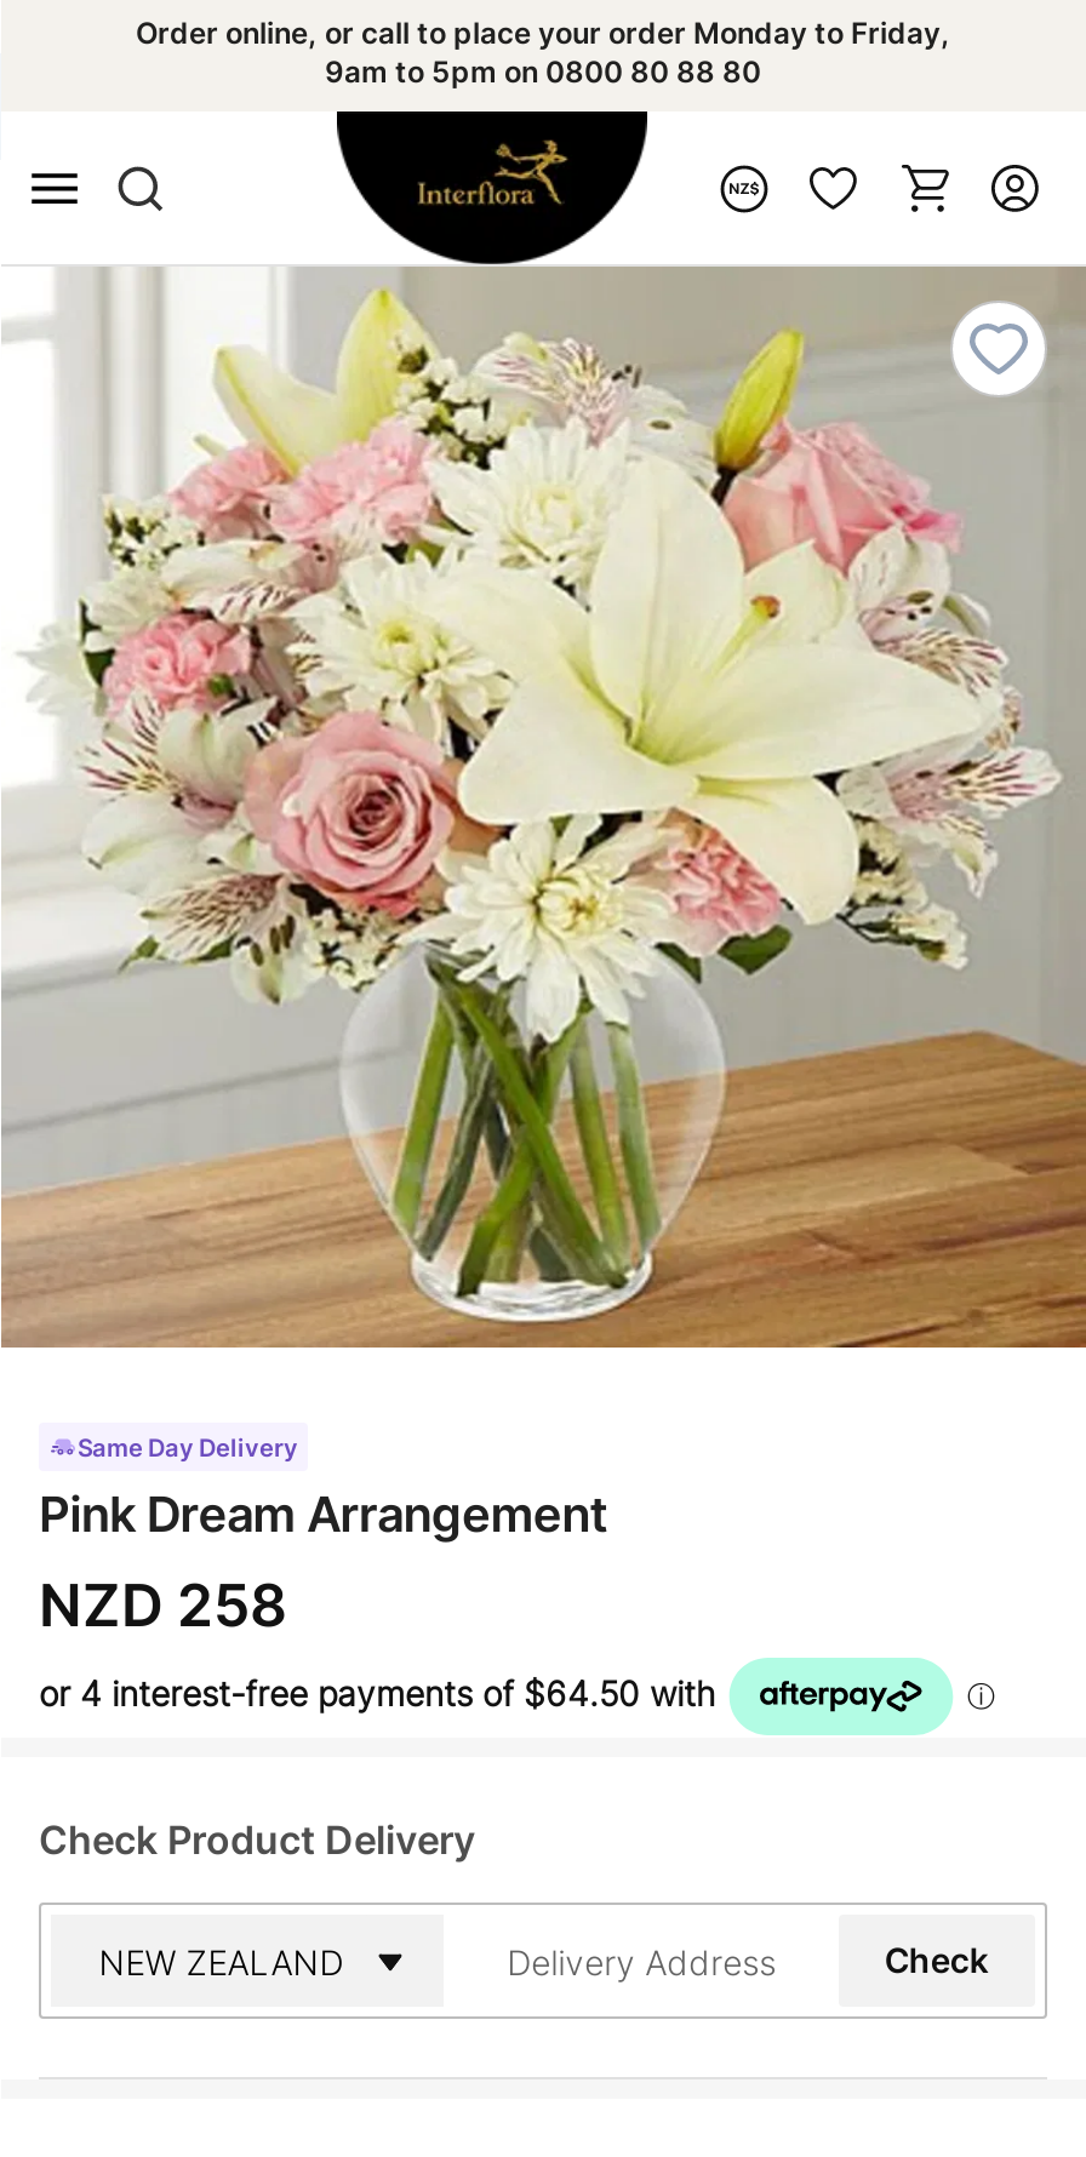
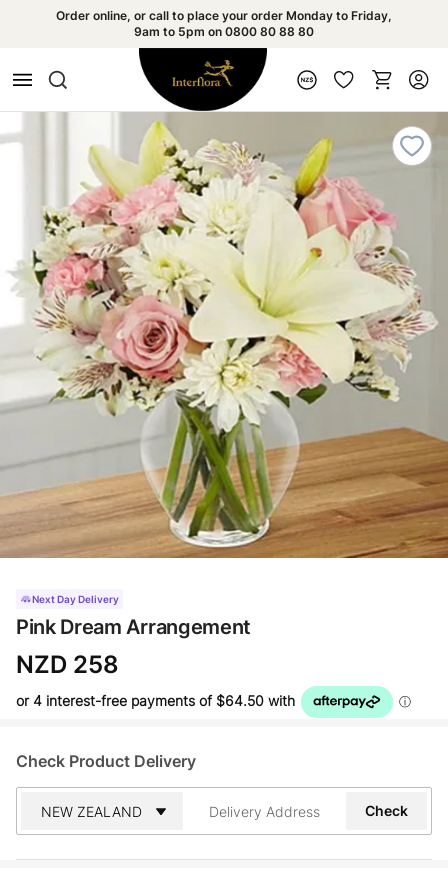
[78,1433,298,1462] Same Day Delivery -> [32,593,119,605] Next Day Delivery

